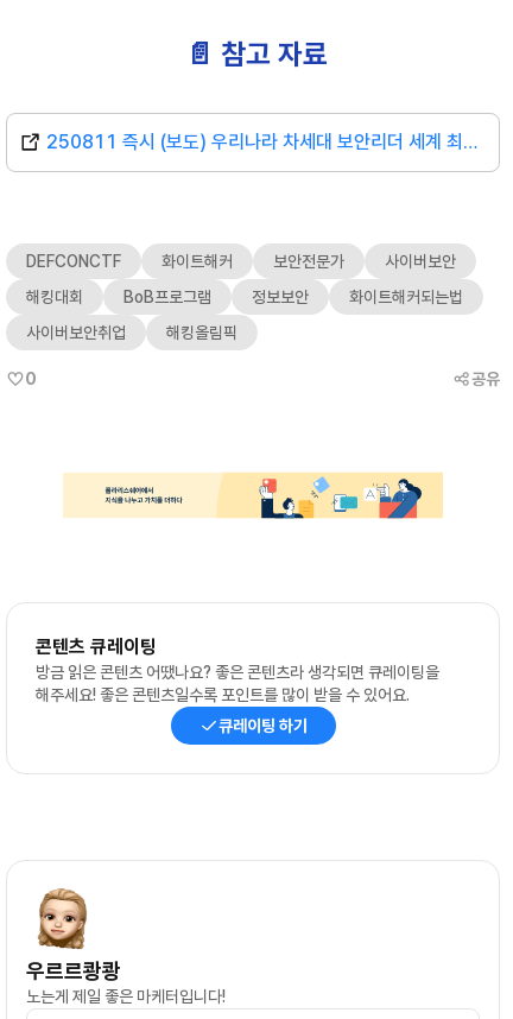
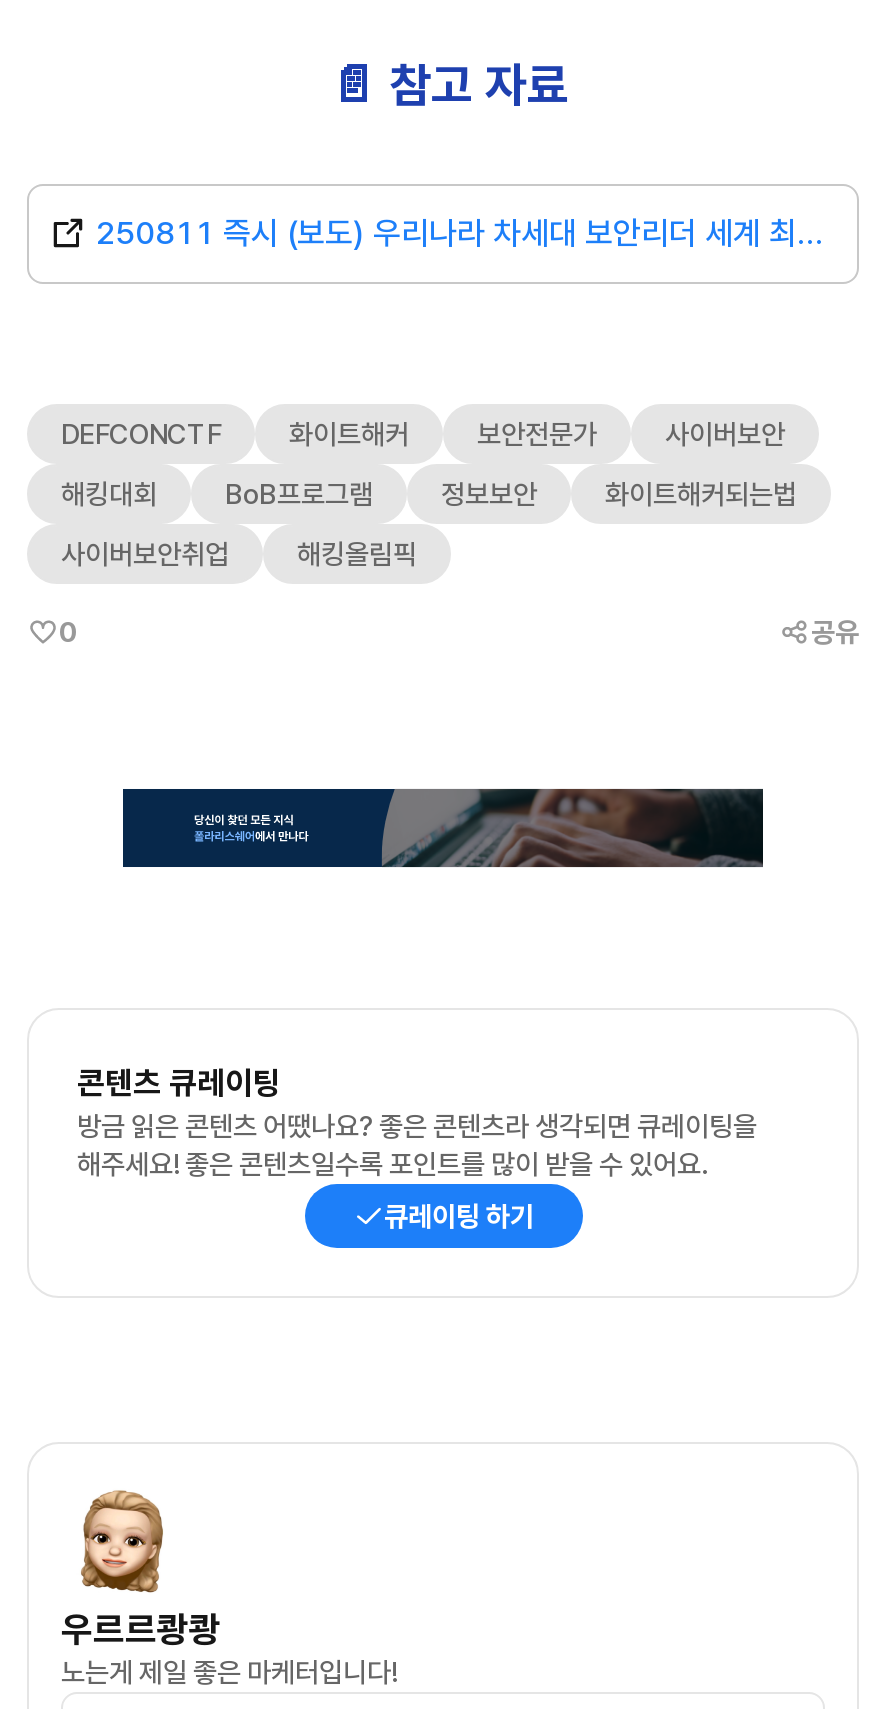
[63,471,443,520] [image] -> [121,786,765,870] [image]

